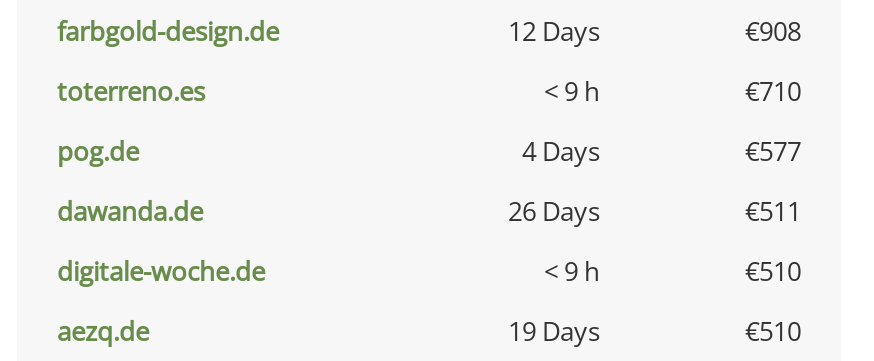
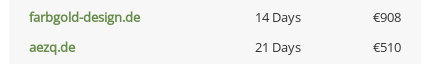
[508,13,600,49] 12 Days -> [254,8,300,26] 14 Days
[57,73,801,289] toterreno.es | < 9 h | €710 | pog.de | 4 Days | €577 | dawanda.de | 26 Days | €511 | digitale-woche.de | < 9 h | €510 -> none
[508,313,600,349] 19 Days -> [254,38,300,56] 21 Days

